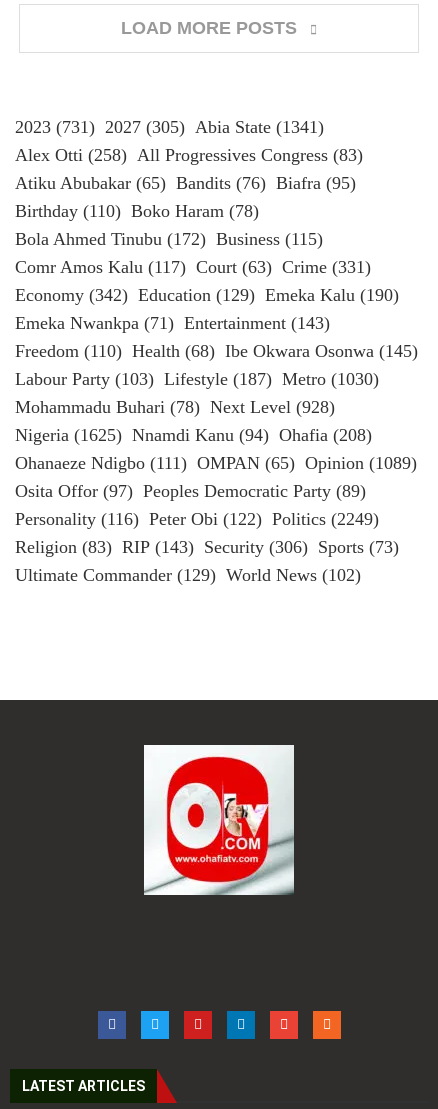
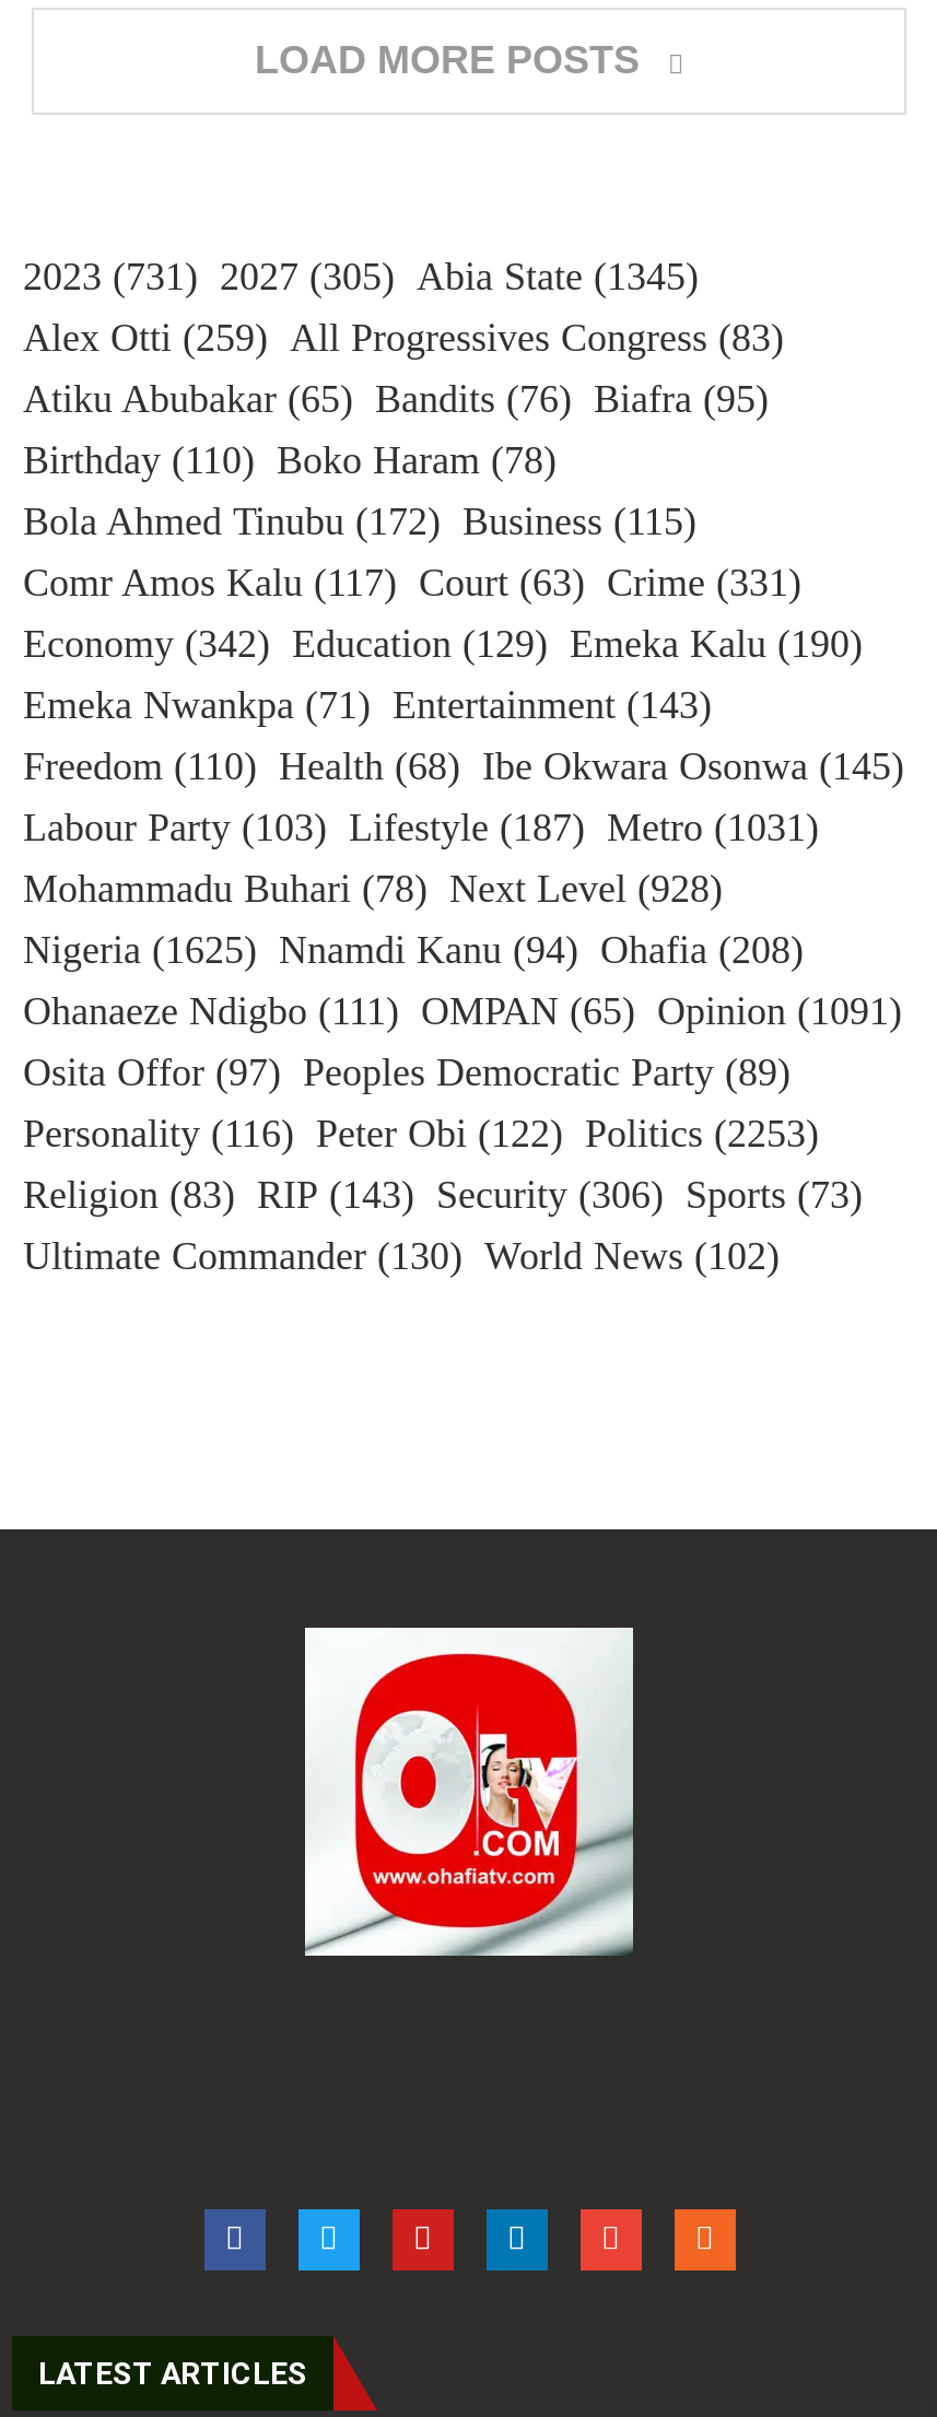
[15,117,324,137] 2023 (731) 2027 (305) Abia State (1341) -> [23,255,699,298] 2023 (731) 2027 (305) Abia State (1345)
[15,145,363,165] Alex Otti (258) All Progressives Congress (83) -> [23,316,784,360] Alex Otti (259) All Progressives Congress (83)
[15,369,379,389] Labour Party (103) Lifestyle (187) Metro (1030) -> [23,806,819,849] Labour Party (103) Lifestyle (187) Metro (1031)
[15,453,417,473] Ohanaeze Ndigbo (111) OMPAN (65) Opinion (1089) -> [23,989,902,1033] Ohanaeze Ndigbo (111) OMPAN (65) Opinion (1091)
[15,509,379,529] Personality (116) Peter Obi (122) Politics (2249) -> [23,1112,819,1155] Personality (116) Peter Obi (122) Politics (2253)
[15,565,361,585] Ultimate Commander (129) World News (102) -> [23,1234,780,1278] Ultimate Commander (130) World News (102)

